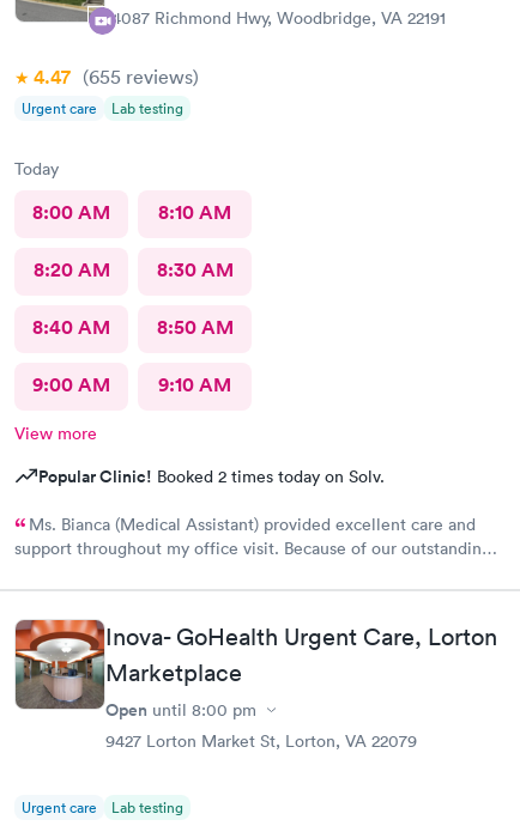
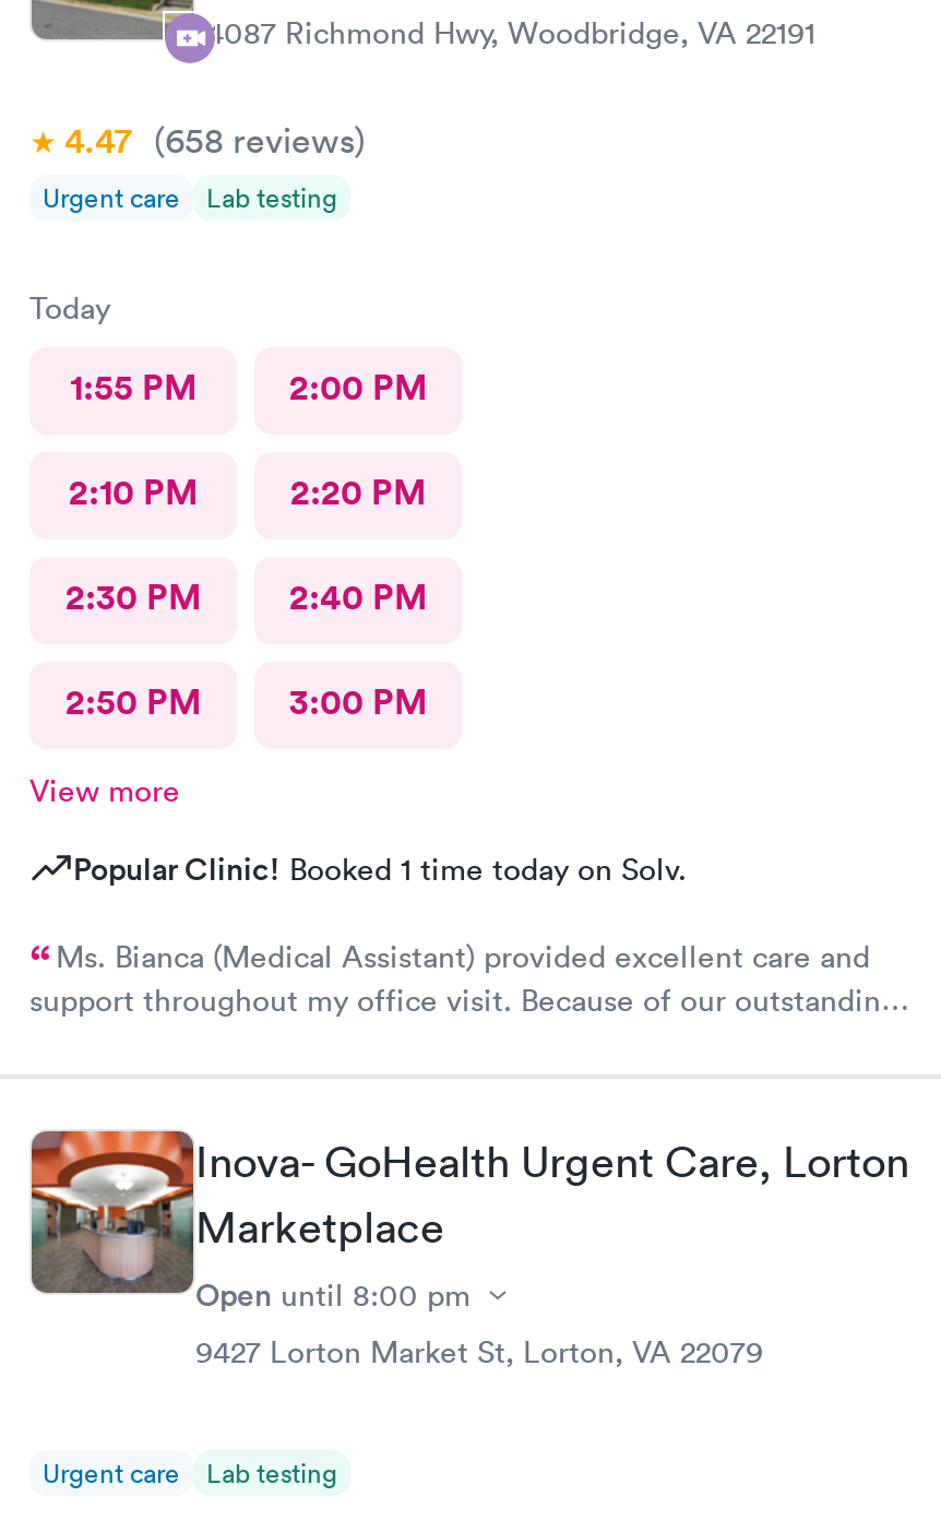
[34,64,199,89] 4.47 (655 reviews) -> [64,117,366,163] 4.47 (658 reviews)
[32,199,231,224] 8:00 AM | 8:10 AM -> [70,364,427,409] 1:55 PM | 2:00 PM
[33,257,233,282] 8:20 AM | 8:30 AM -> [69,468,426,514] 2:10 PM | 2:20 PM
[32,314,233,339] 8:40 AM | 8:50 AM -> [65,573,427,619] 2:30 PM | 2:40 PM
[32,372,231,397] 9:00 AM | 9:10 AM -> [65,678,427,724] 2:50 PM | 3:00 PM
[38,464,385,488] Popular Clinic! Booked 2 times today on Solv. -> [73,846,687,890] Popular Clinic! Booked 1 time today on Solv.

